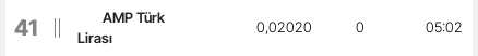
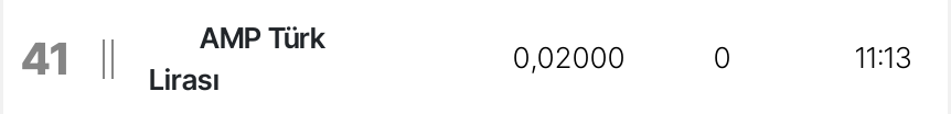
[256,18,312,36] 0,02020 -> [513,39,626,75] 0,02000
[426,18,463,36] 05:02 -> [855,39,912,75] 11:13

